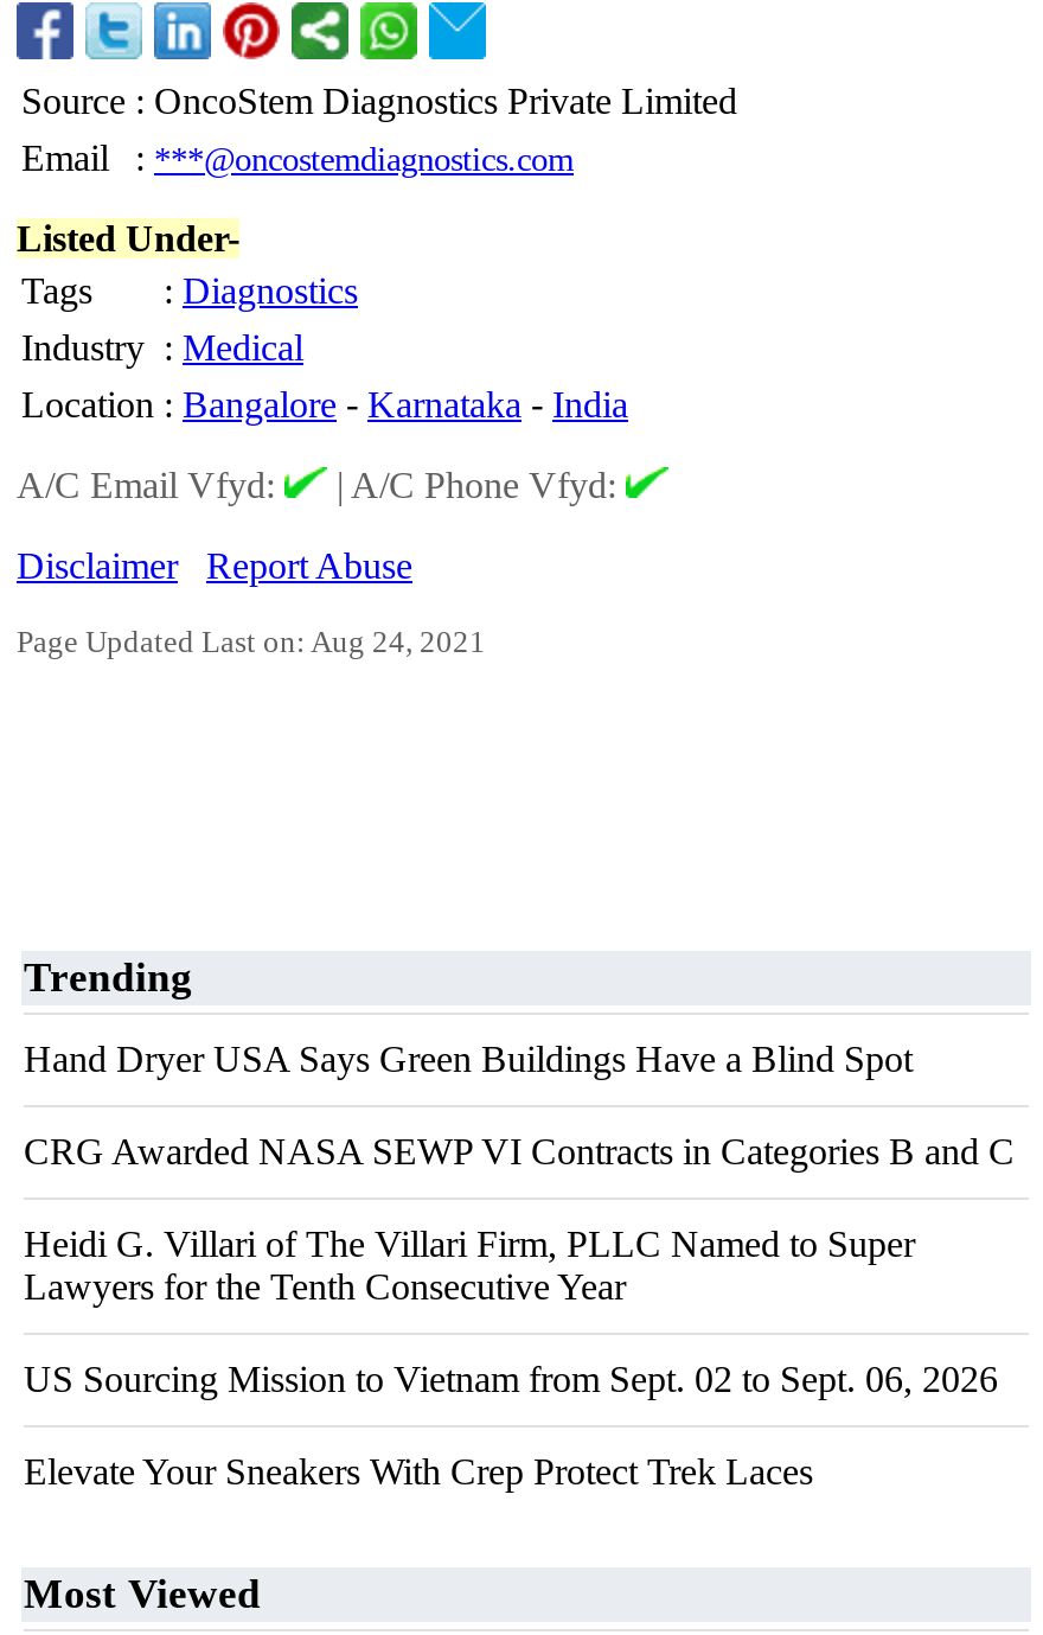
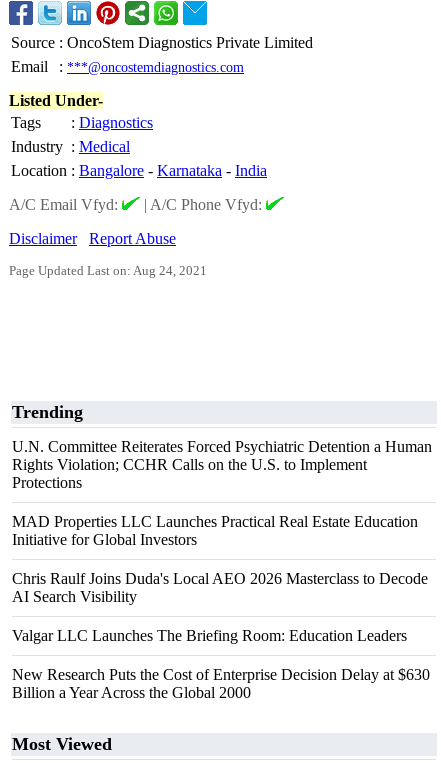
[24,1039,913,1079] Hand Dryer USA Says Green Buildings Have a Blind Spot -> [12,438,432,491] U.N. Committee Reiterates Forced Psychiatric Detention a Human | Rights Violation; CCHR Calls on the U.S. to Implement | Protections
[24,1131,1015,1171] CRG Awarded NASA SEWP VI Contracts in Categories B and C -> [12,513,418,548] MAD Properties LLC Launches Practical Real Estate Education | Initiative for Global Investors
[24,1224,915,1307] Heidi G. Villari of The Villari Firm, PLLC Named to Super | Lawyers for the Tenth Consecutive Year -> [12,570,428,605] Chris Raulf Joins Duda's Local AEO 2026 Masterclass to Decode | AI Search Visibility
[24,1359,998,1399] US Sourcing Mission to Vietnam from Sept. 02 to Sept. 06, 2026 -> [12,627,407,644] Valgar LLC Launches The Briefing Room: Education Leaders
[24,1451,813,1492] Elevate Your Sneakers With Crep Protect Trek Laces -> [12,666,430,701] New Research Puts the Cost of Enterprise Decision Delay at $630 | Billion a Year Across the Global 2000

